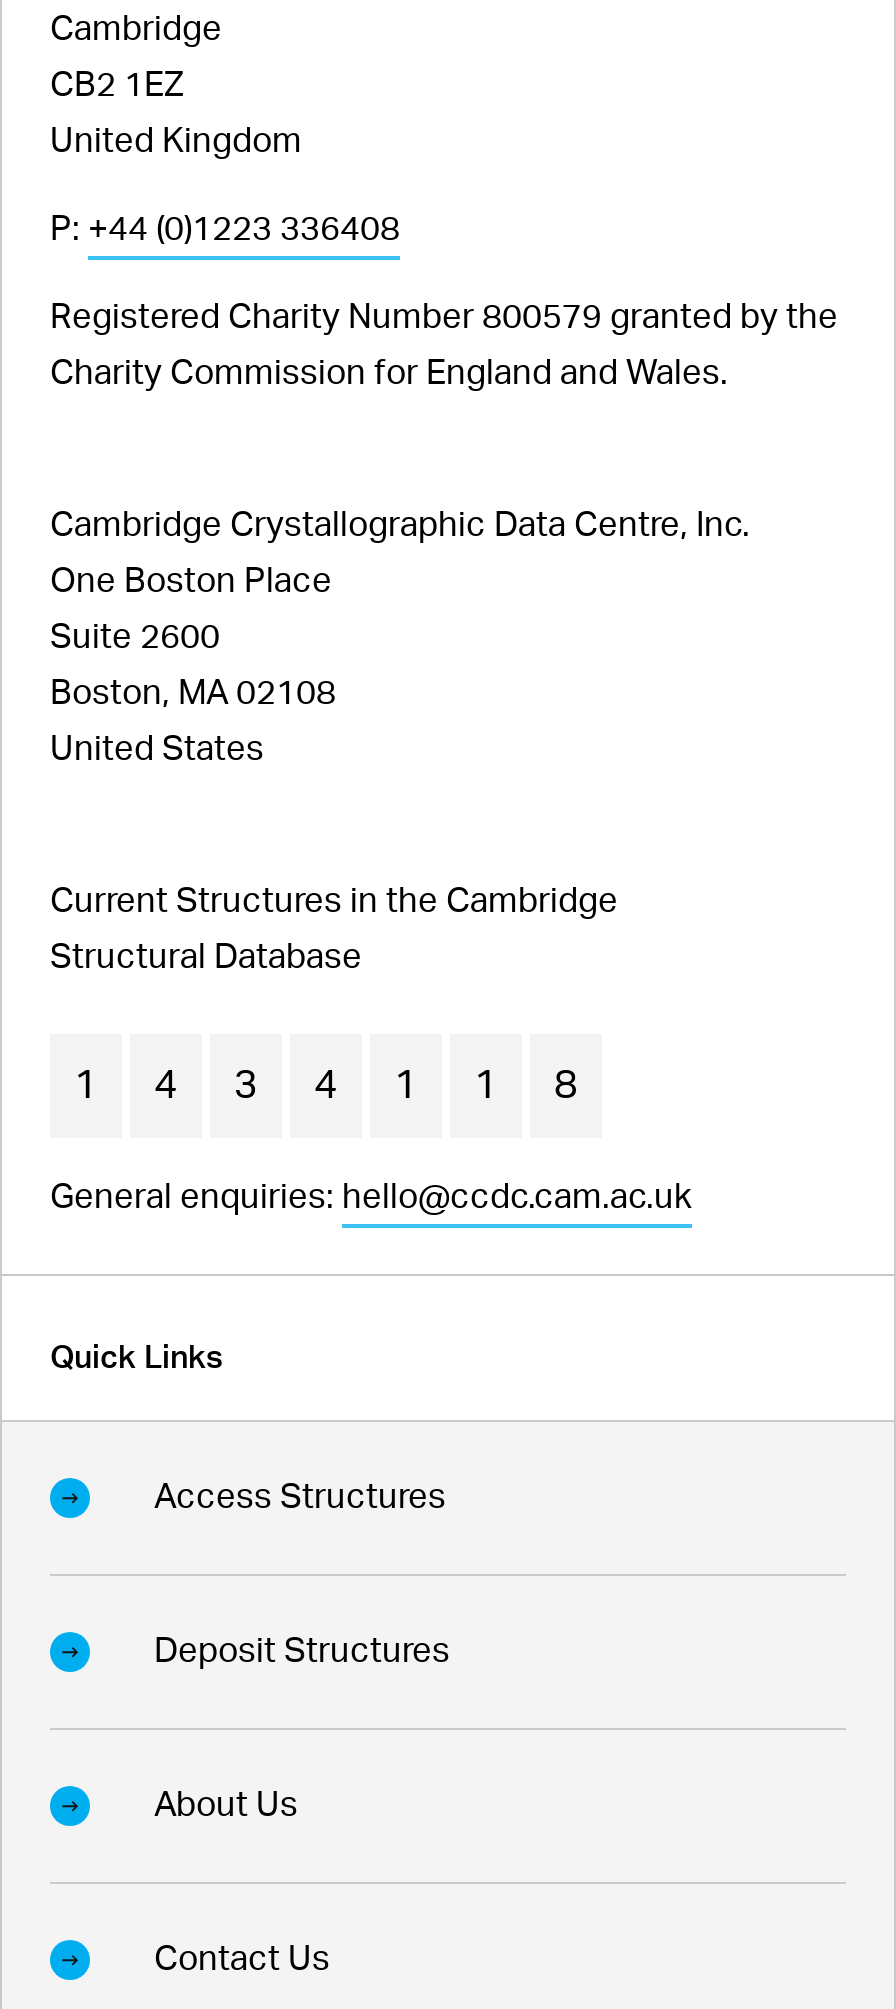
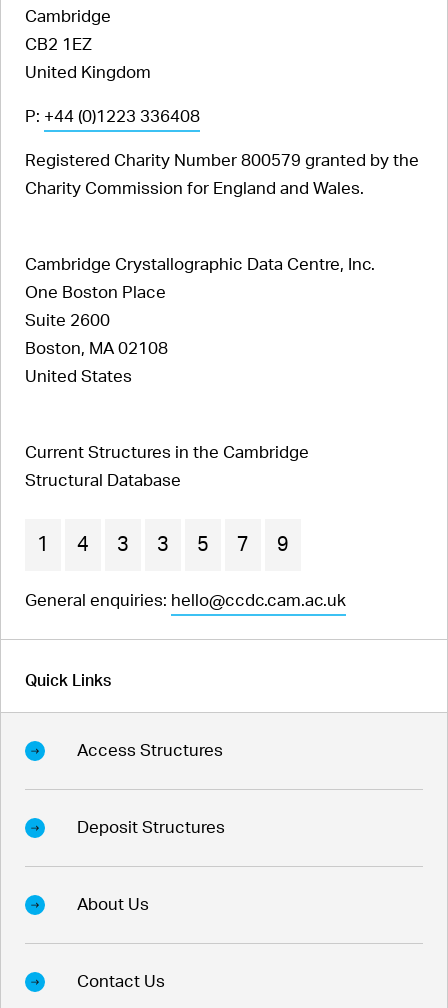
[314,1066,338,1106] 4 -> [157,535,169,555] 3
[394,1066,418,1106] 1 -> [197,535,209,555] 5
[474,1066,498,1106] 1 -> [237,535,249,555] 7
[554,1066,578,1106] 8 -> [277,535,289,555] 9

